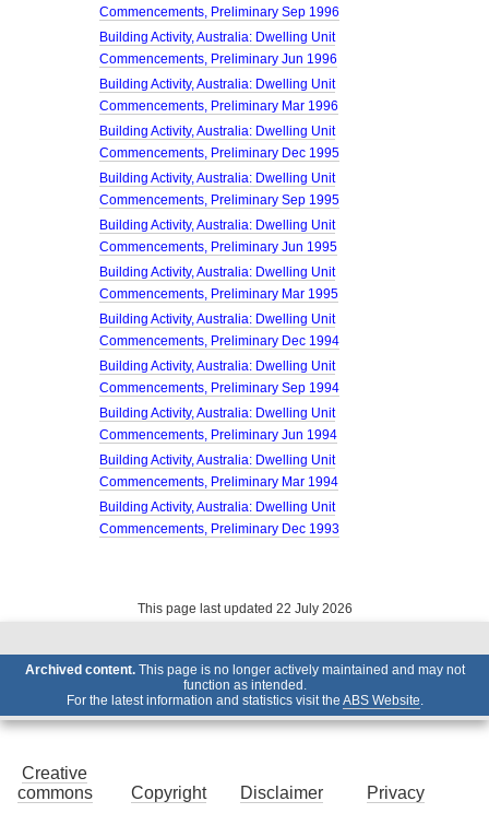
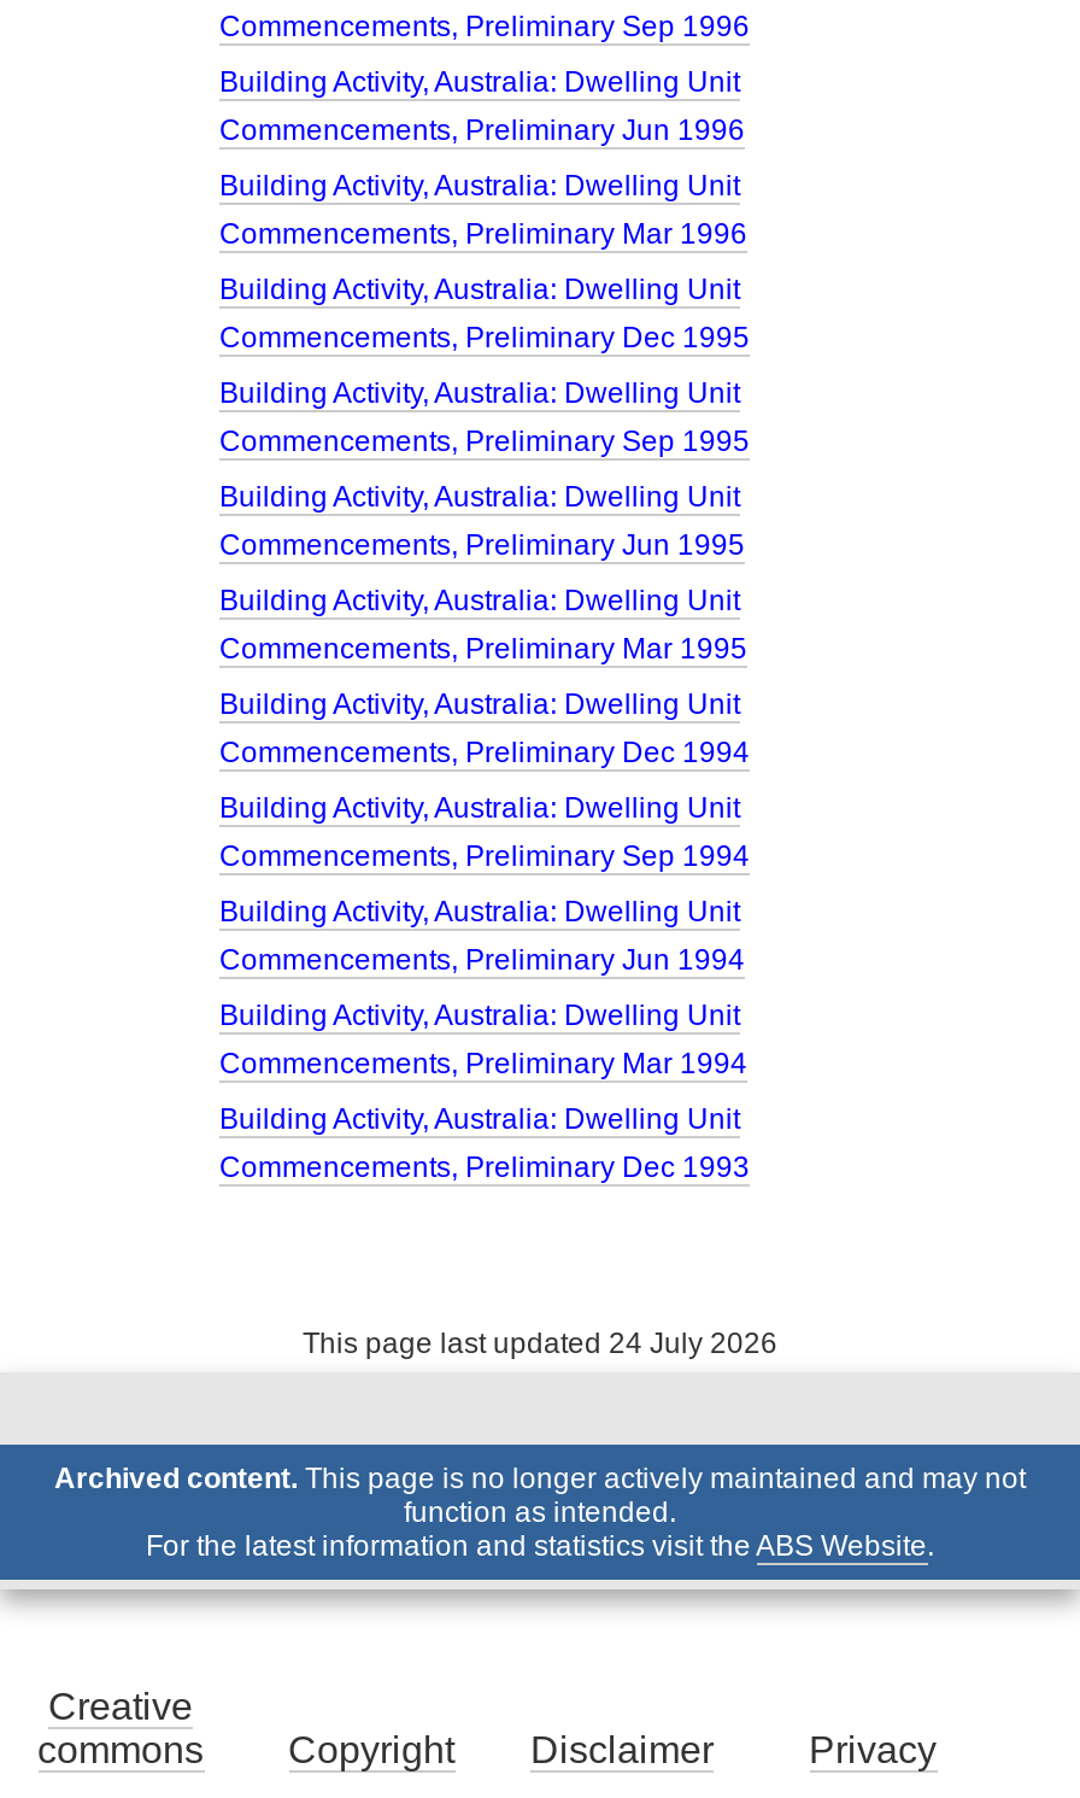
[137,601,352,616] This page last updated 22 July 2026 -> [303,1326,777,1360] This page last updated 24 July 2026

